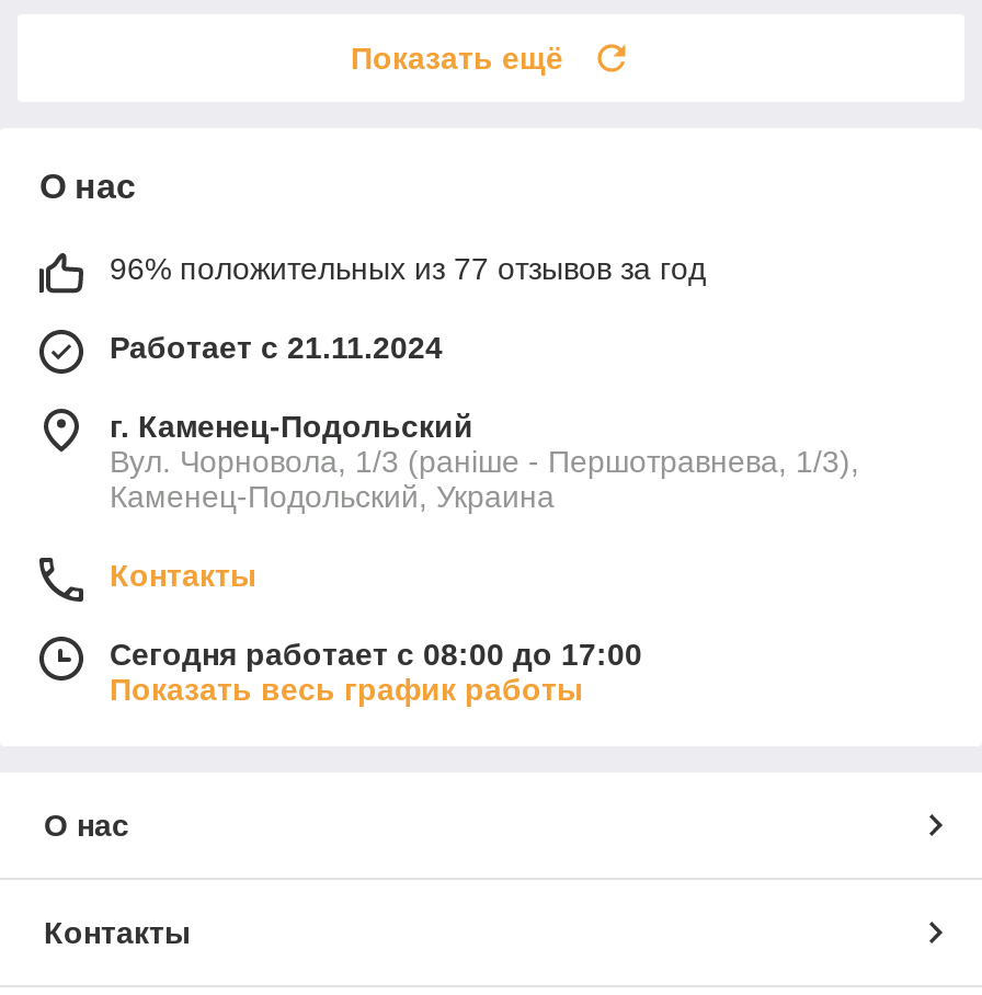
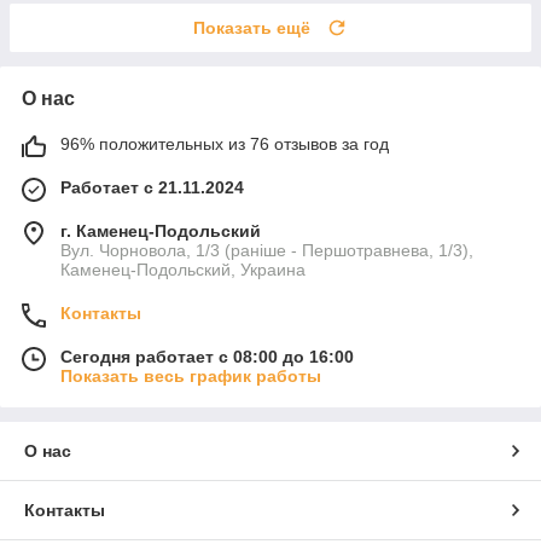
[110,252,706,287] 96% положительных из 77 отзывов за год -> [60,135,389,154] 96% положительных из 76 отзывов за год
[110,638,642,673] Сегодня работает с 08:00 до 17:00 -> [60,348,354,367] Сегодня работает с 08:00 до 16:00

